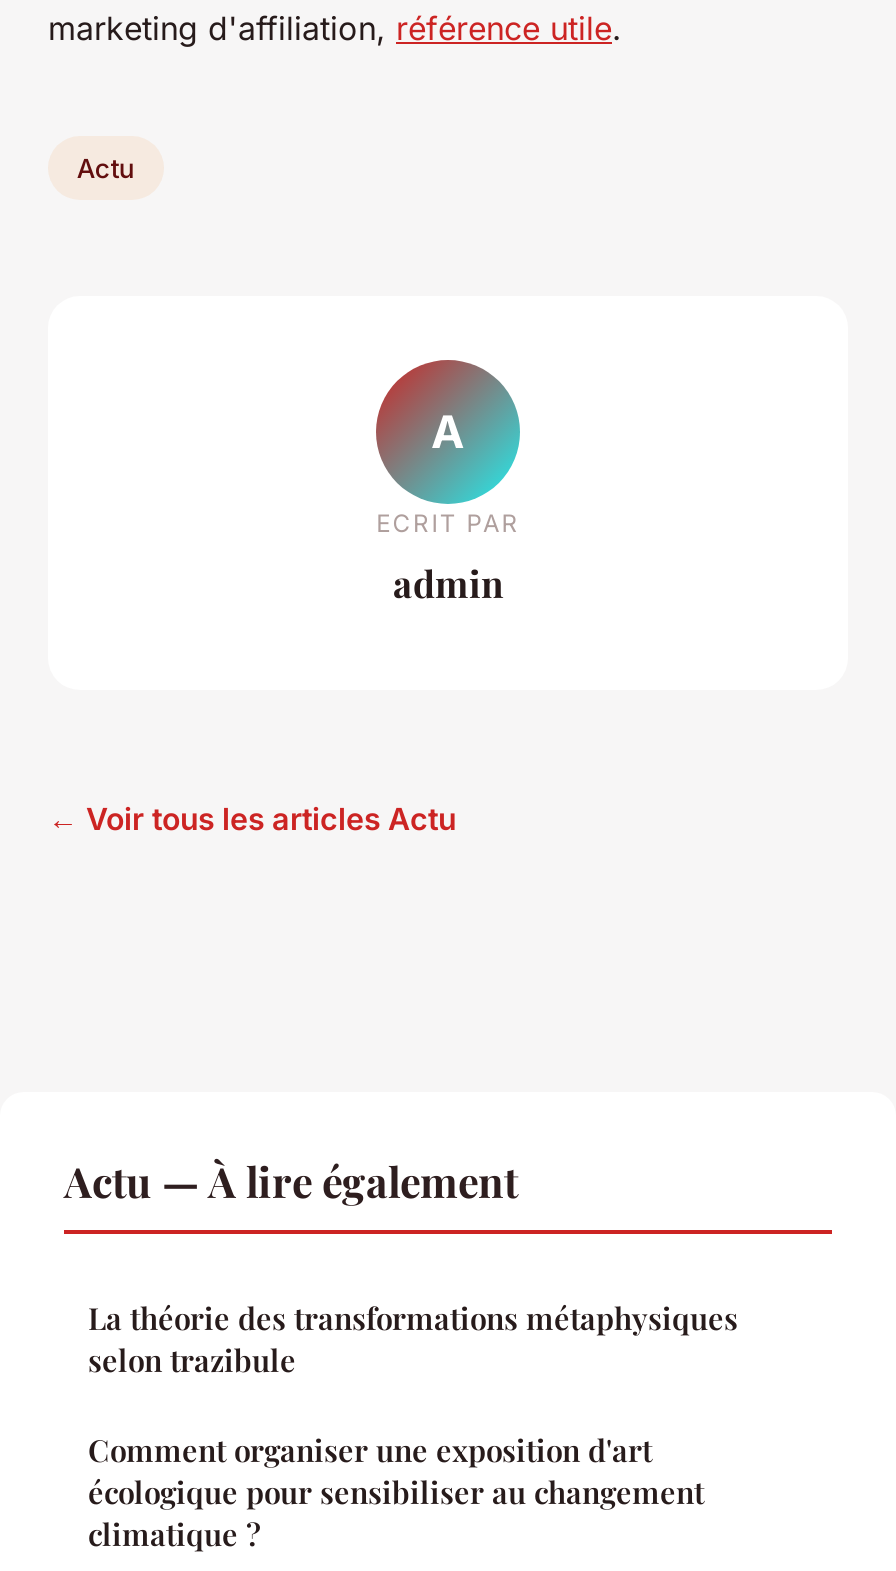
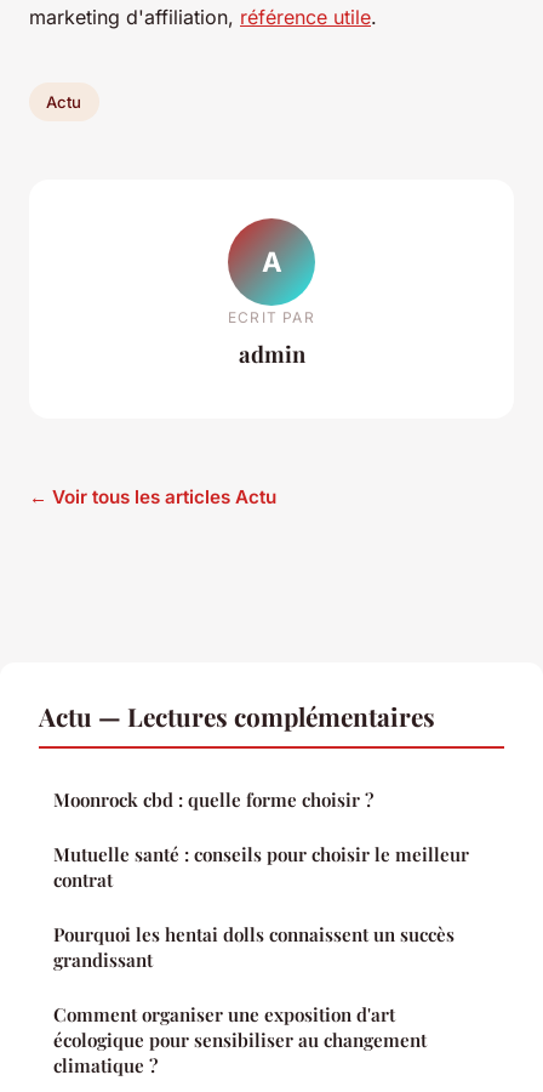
[64,1152,738,1380] Actu — À lire également | La théorie des transformations métaphysiques | selon trazibule -> [39,699,469,972] Actu — Lectures complémentaires | Moonrock cbd : quelle forme choisir ? | Mutuelle santé : conseils pour choisir le meilleur | contrat | Pourquoi les hentai dolls connaissent un succès | grandissant

